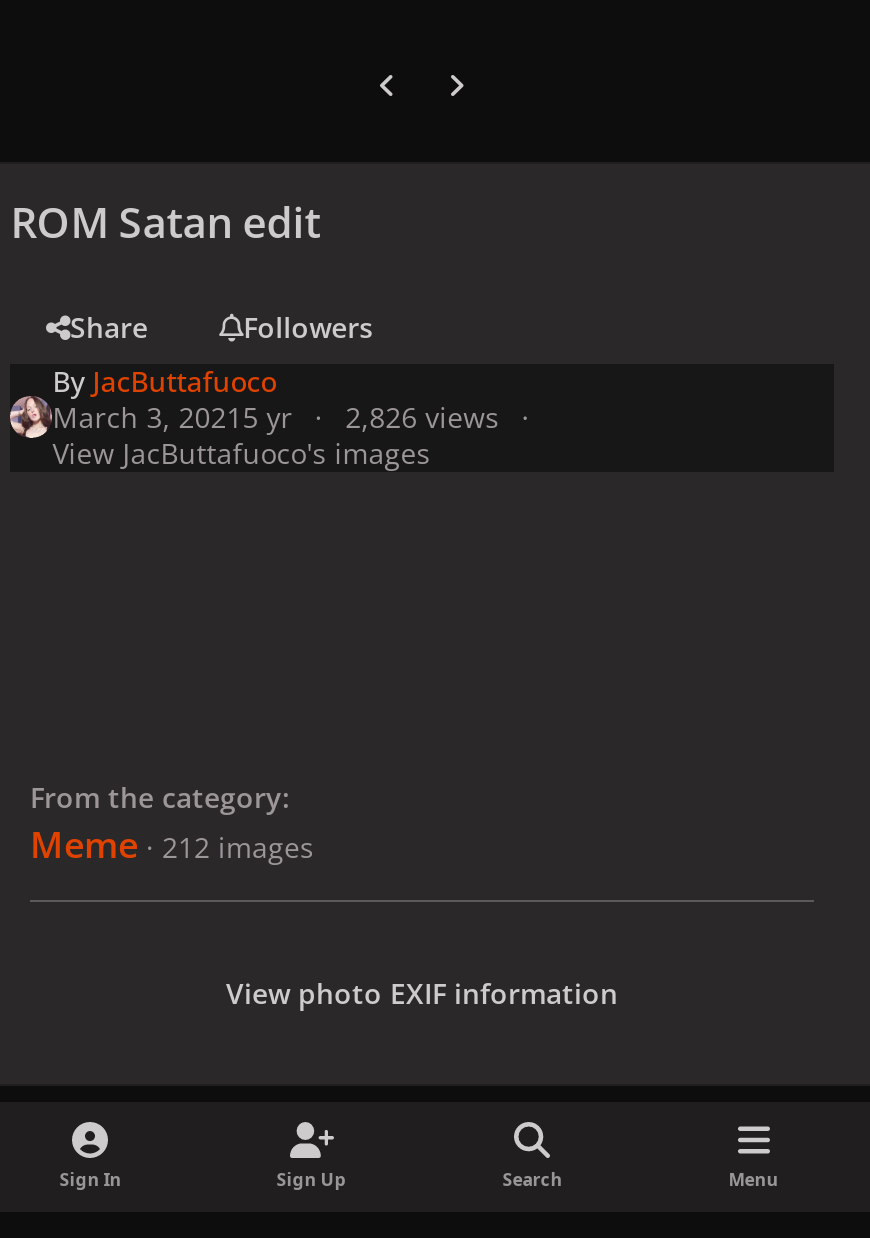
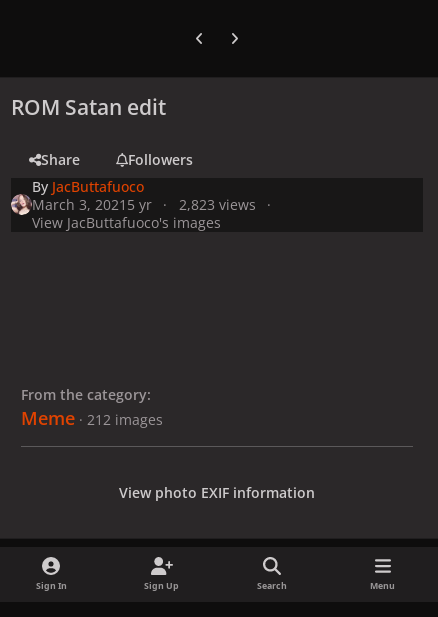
[52,397,499,435] March 3, 2021 5 yr 2,826 views -> [32,194,256,213] March 3, 2021 5 yr 2,823 views

